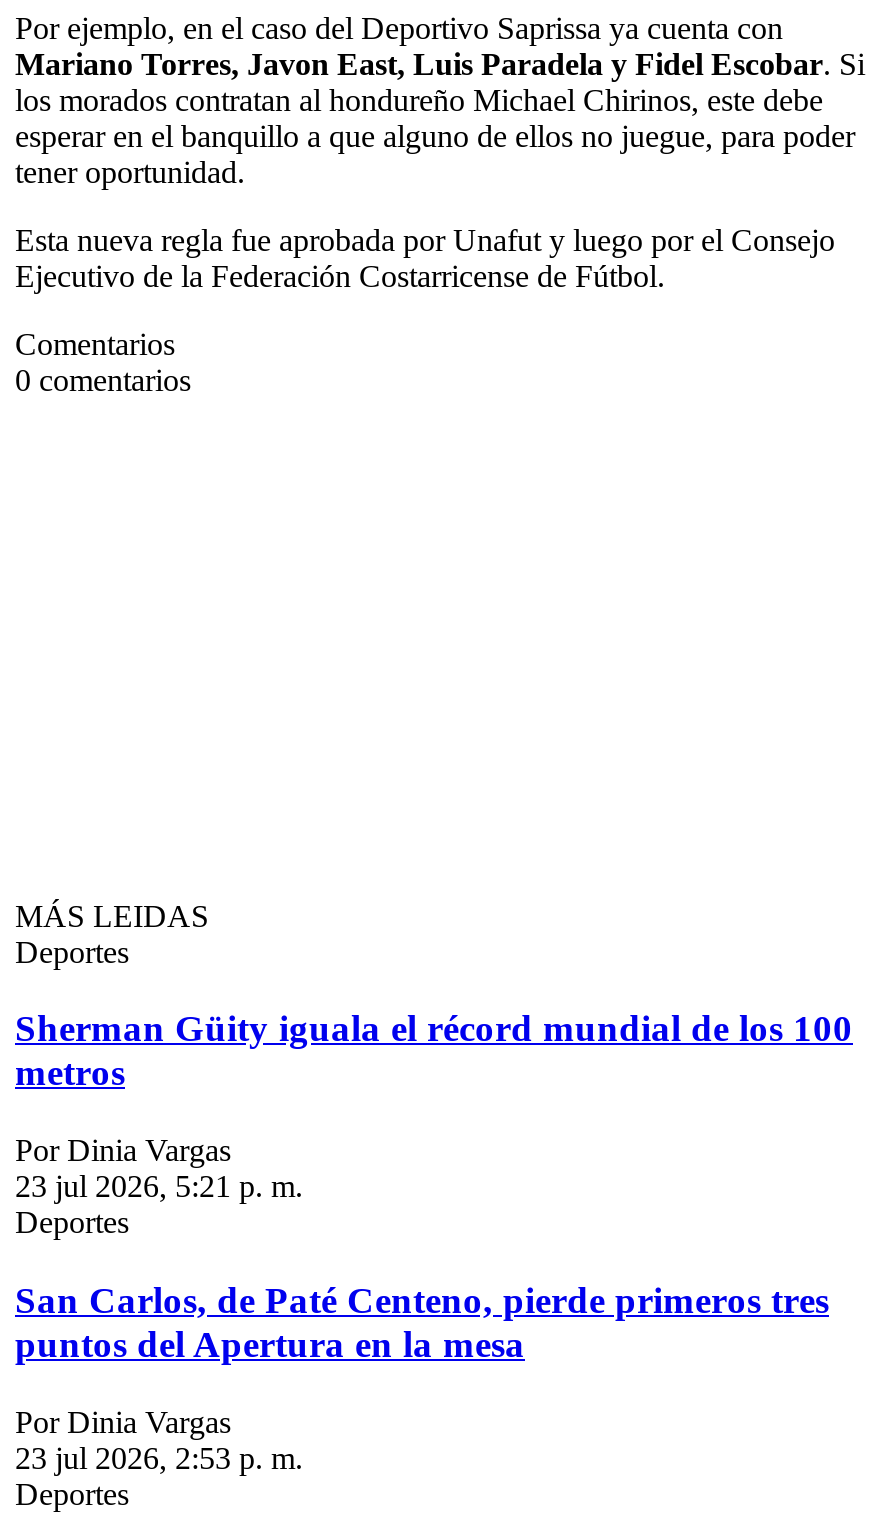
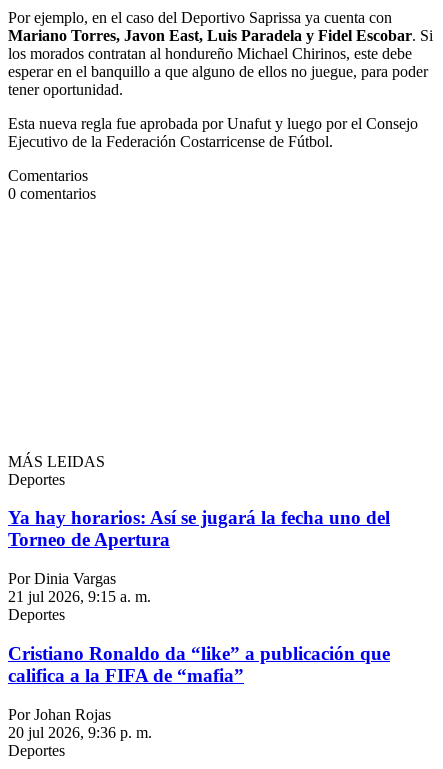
[15,1008,853,1094] Sherman Güity iguala el récord mundial de los 100 | metros -> [8,507,390,550] Ya hay horarios: Así se jugará la fecha uno del | Torneo de Apertura
[15,1169,303,1203] 23 jul 2026, 5:21 p. m. -> [8,588,151,605] 21 jul 2026, 9:15 a. m.
[15,1279,829,1365] San Carlos, de Paté Centeno, pierde primeros tres | puntos del Apertura en la mesa -> [8,643,390,686] Cristiano Ronaldo da “like” a publicación que | califica a la FIFA de “mafia”
[15,1404,303,1474] Por Dinia Vargas | 23 jul 2026, 2:53 p. m. -> [8,706,152,741] Por Johan Rojas | 20 jul 2026, 9:36 p. m.

